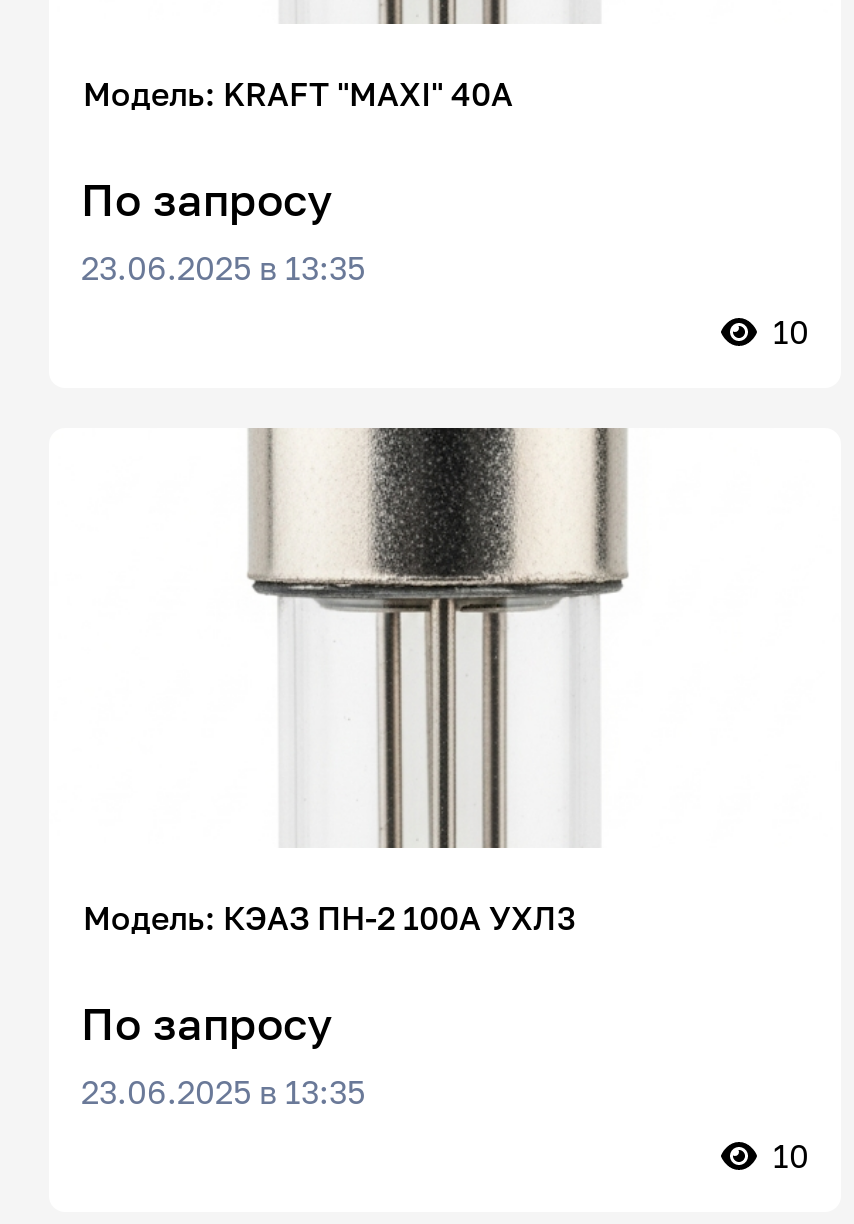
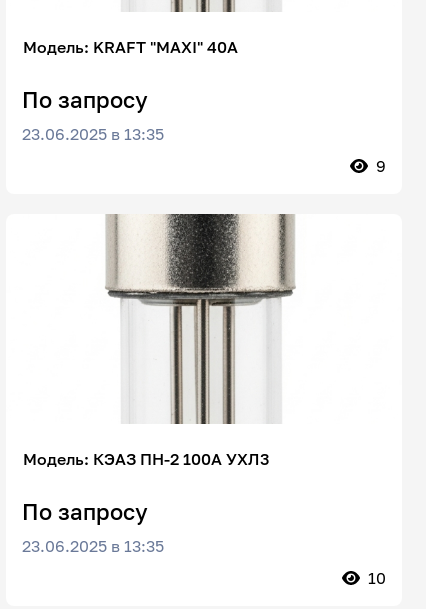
[757,312,809,352] 10 -> [368,156,386,176] 9

